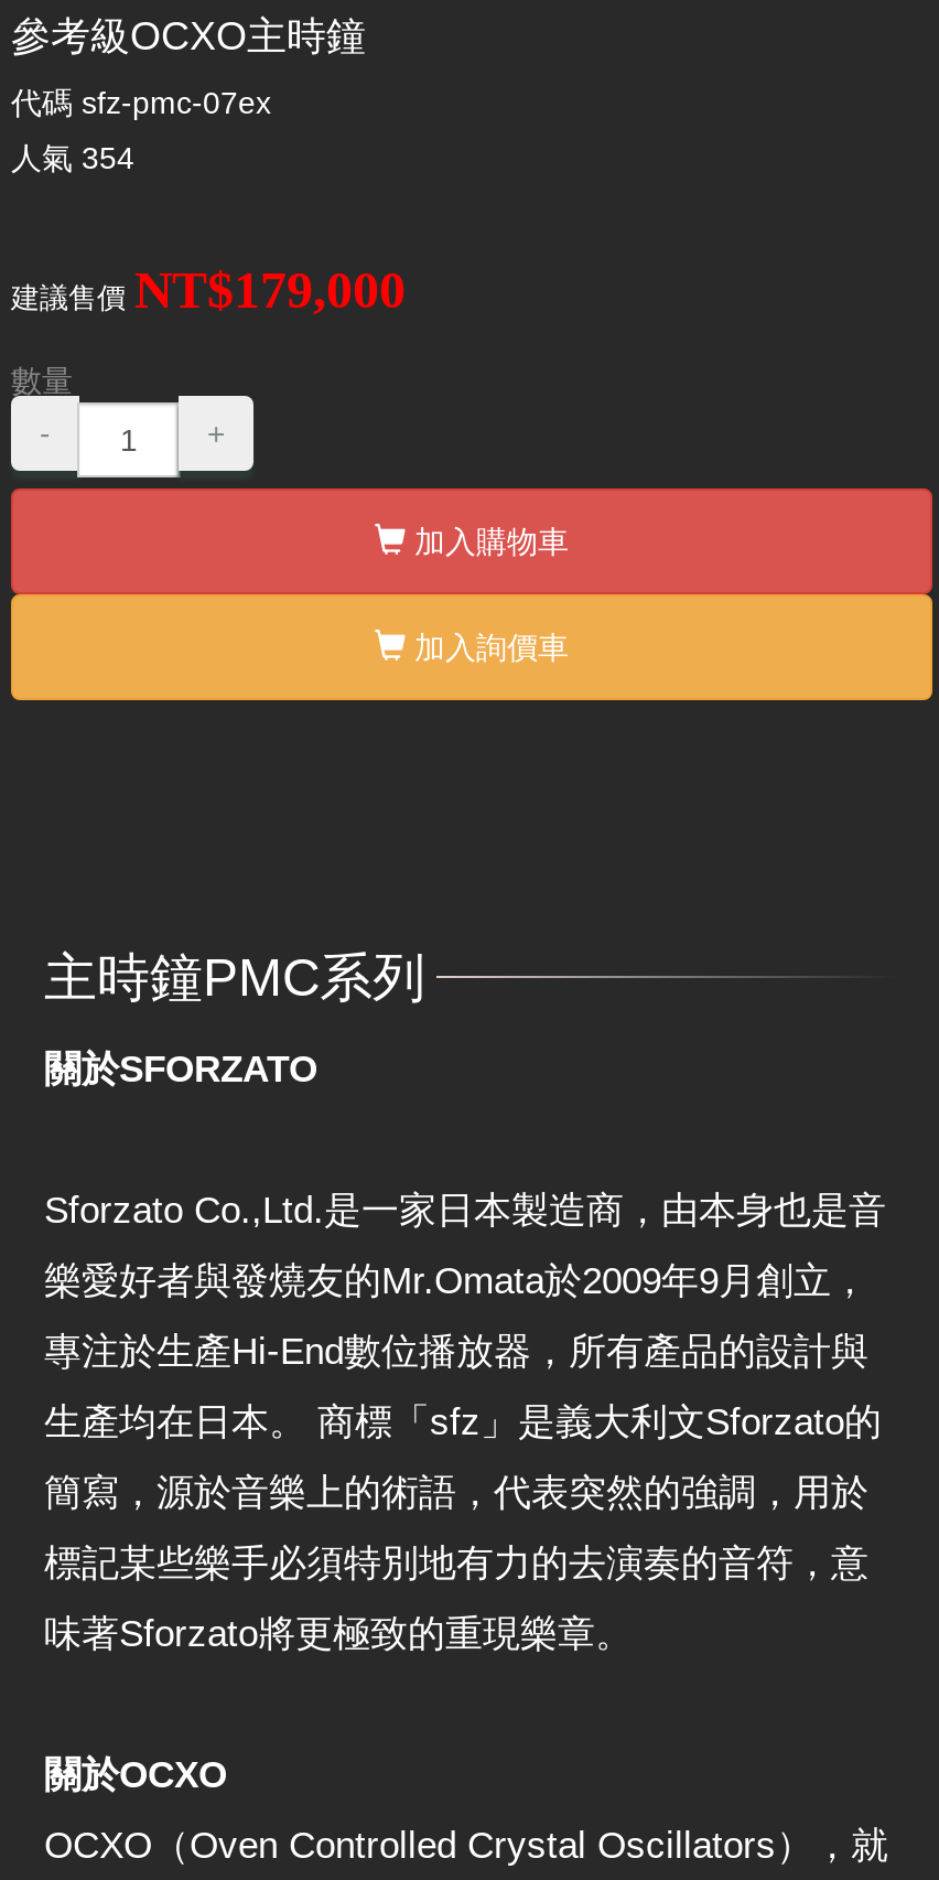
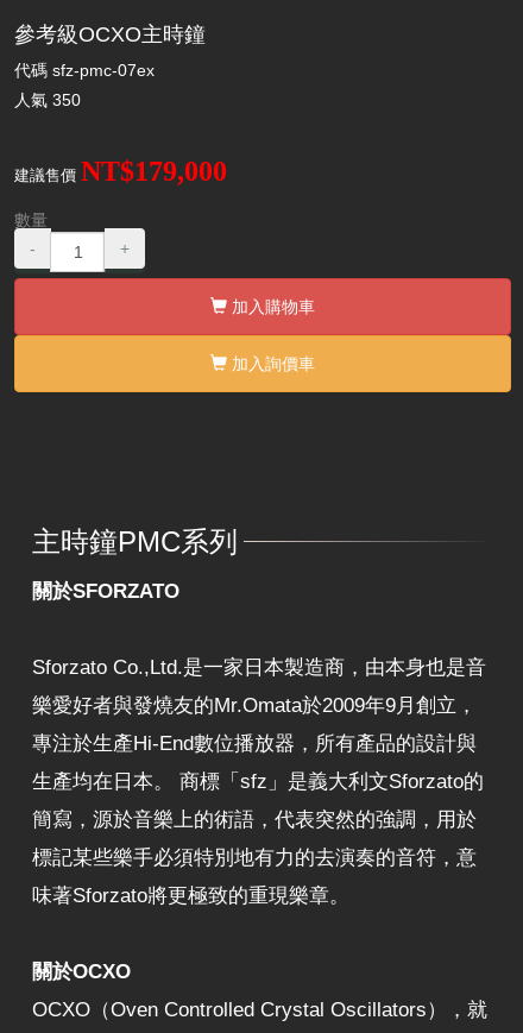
[11,139,134,175] 人氣354 -> [14,90,81,109] 人氣350

